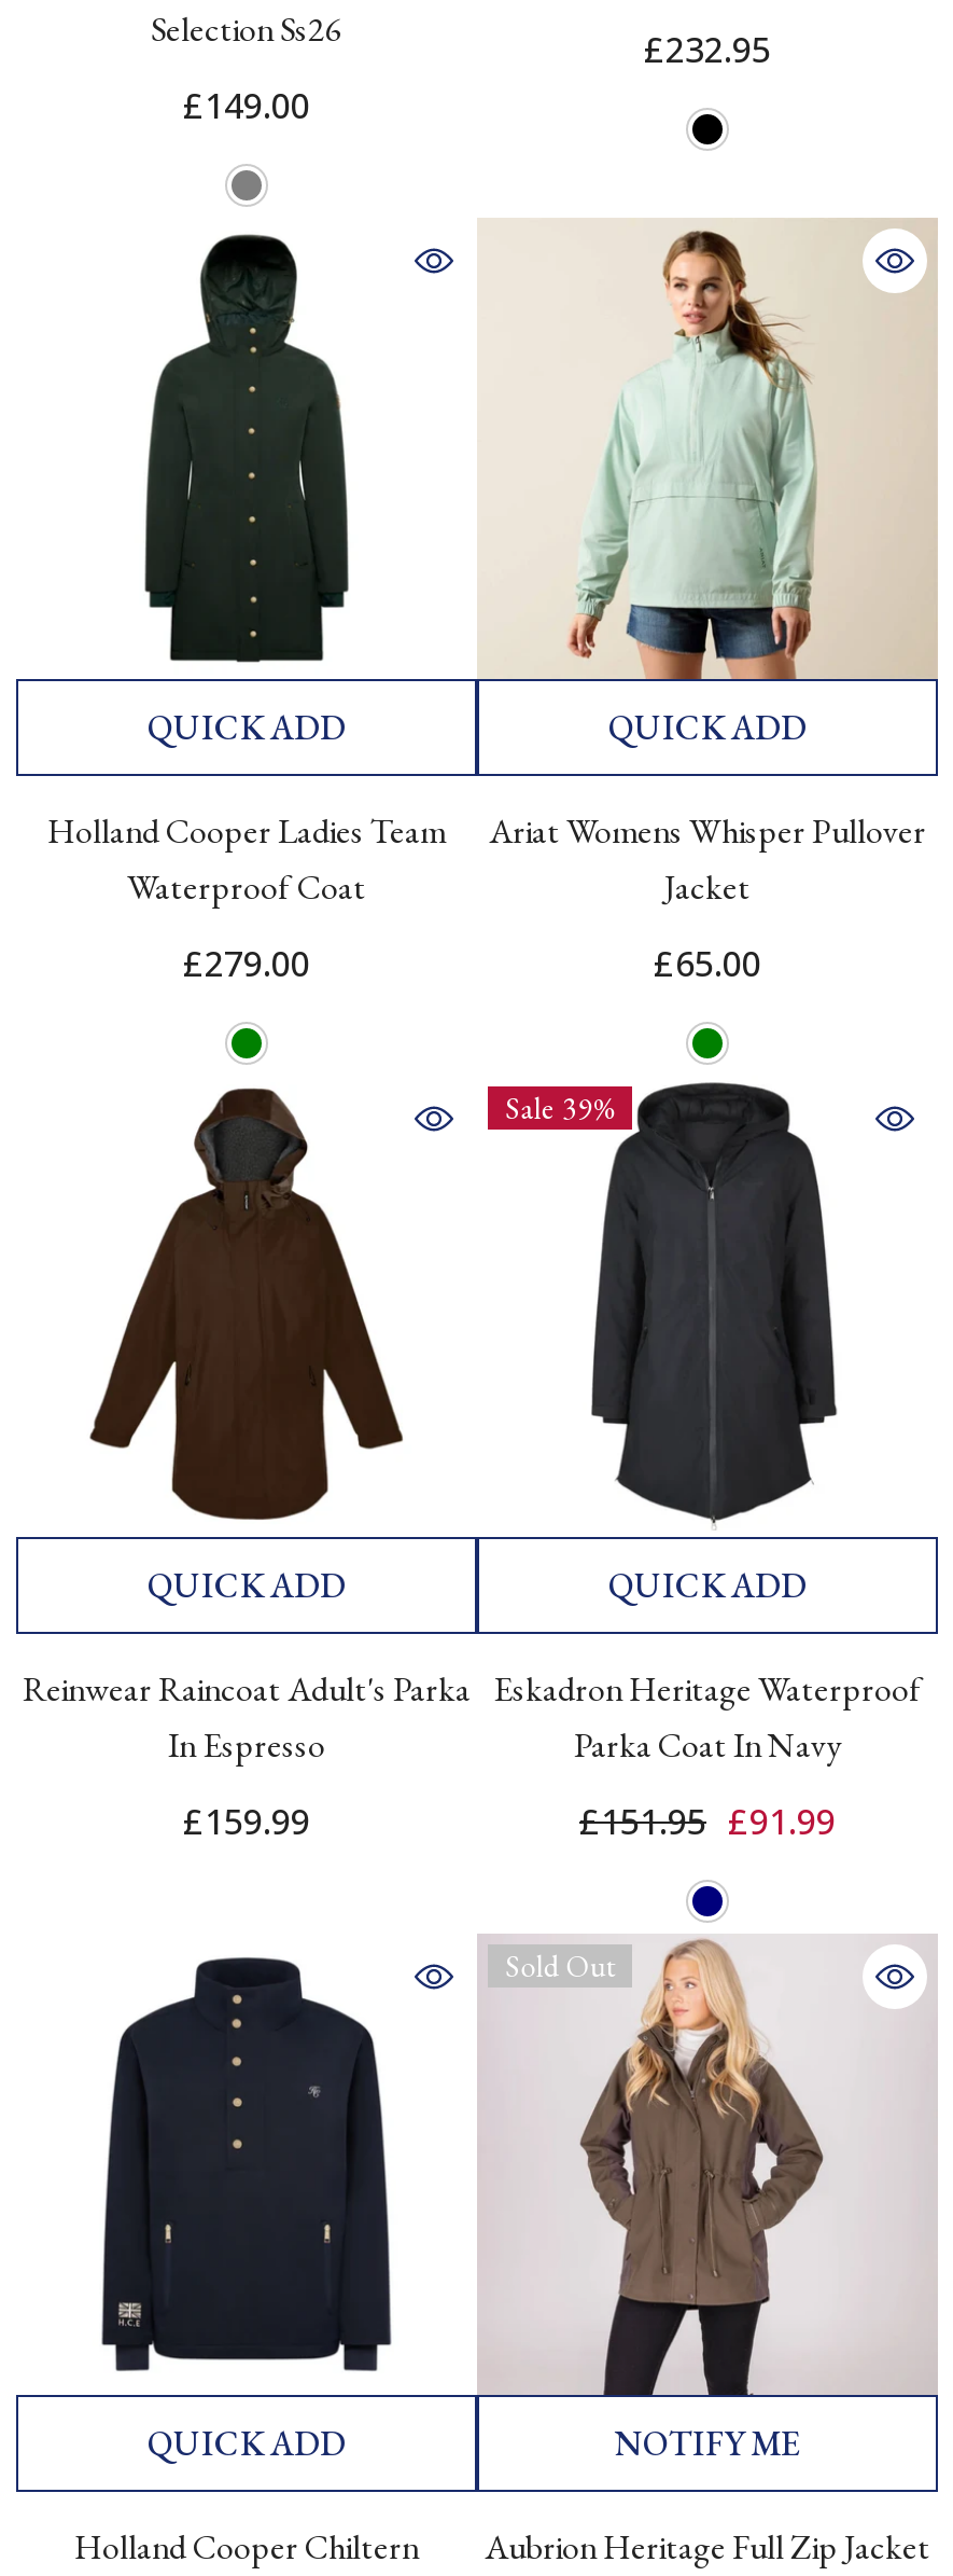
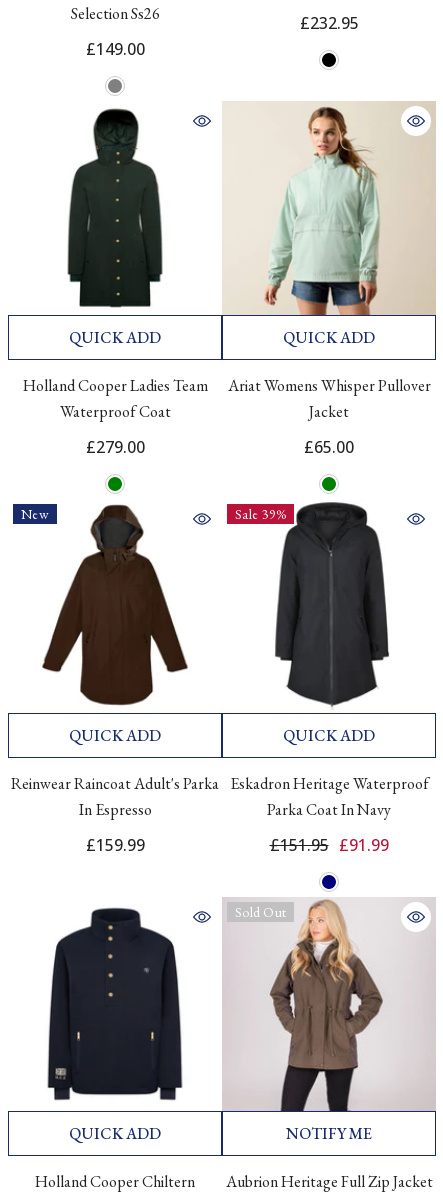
none -> [21,505,49,523] New

